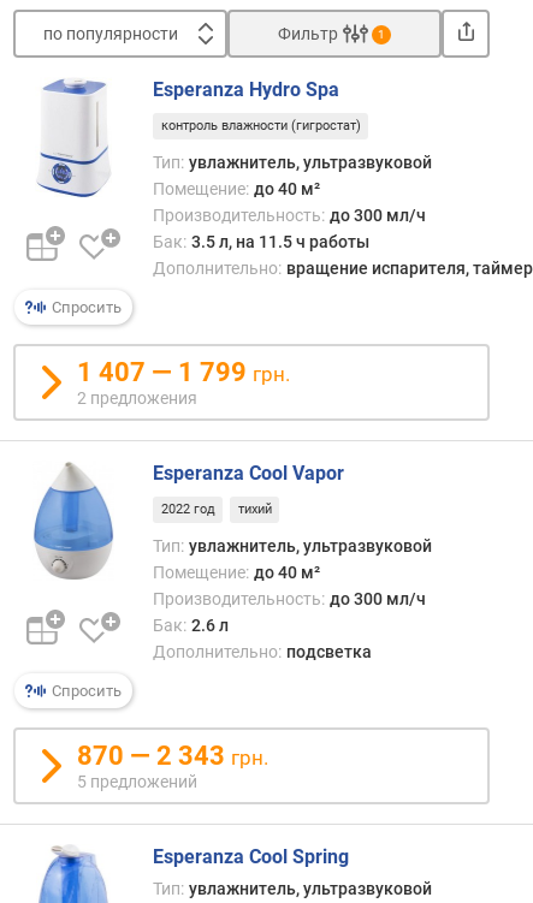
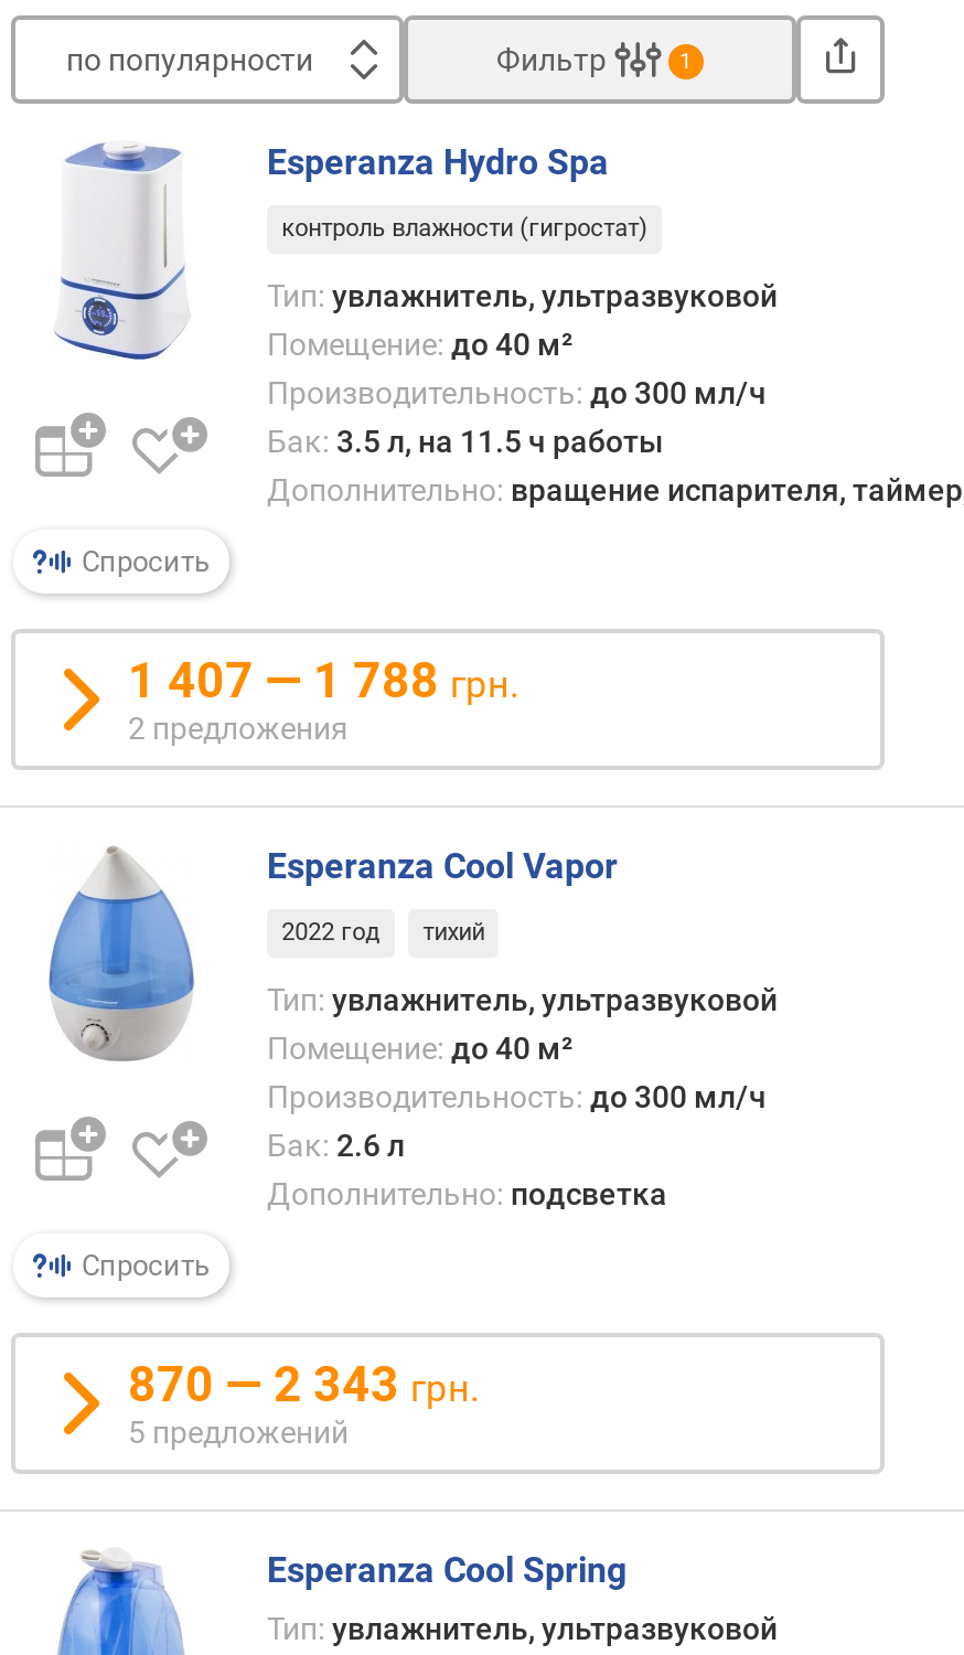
[77,357,290,387] 1 407 — 1 799 грн. -> [128,653,518,708] 1 407 — 1 788 грн.

